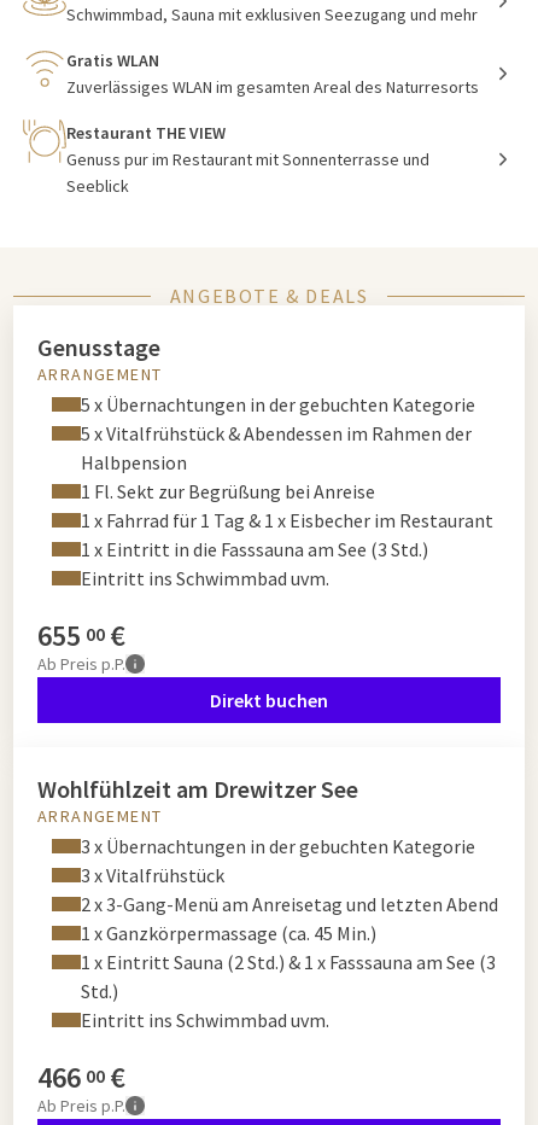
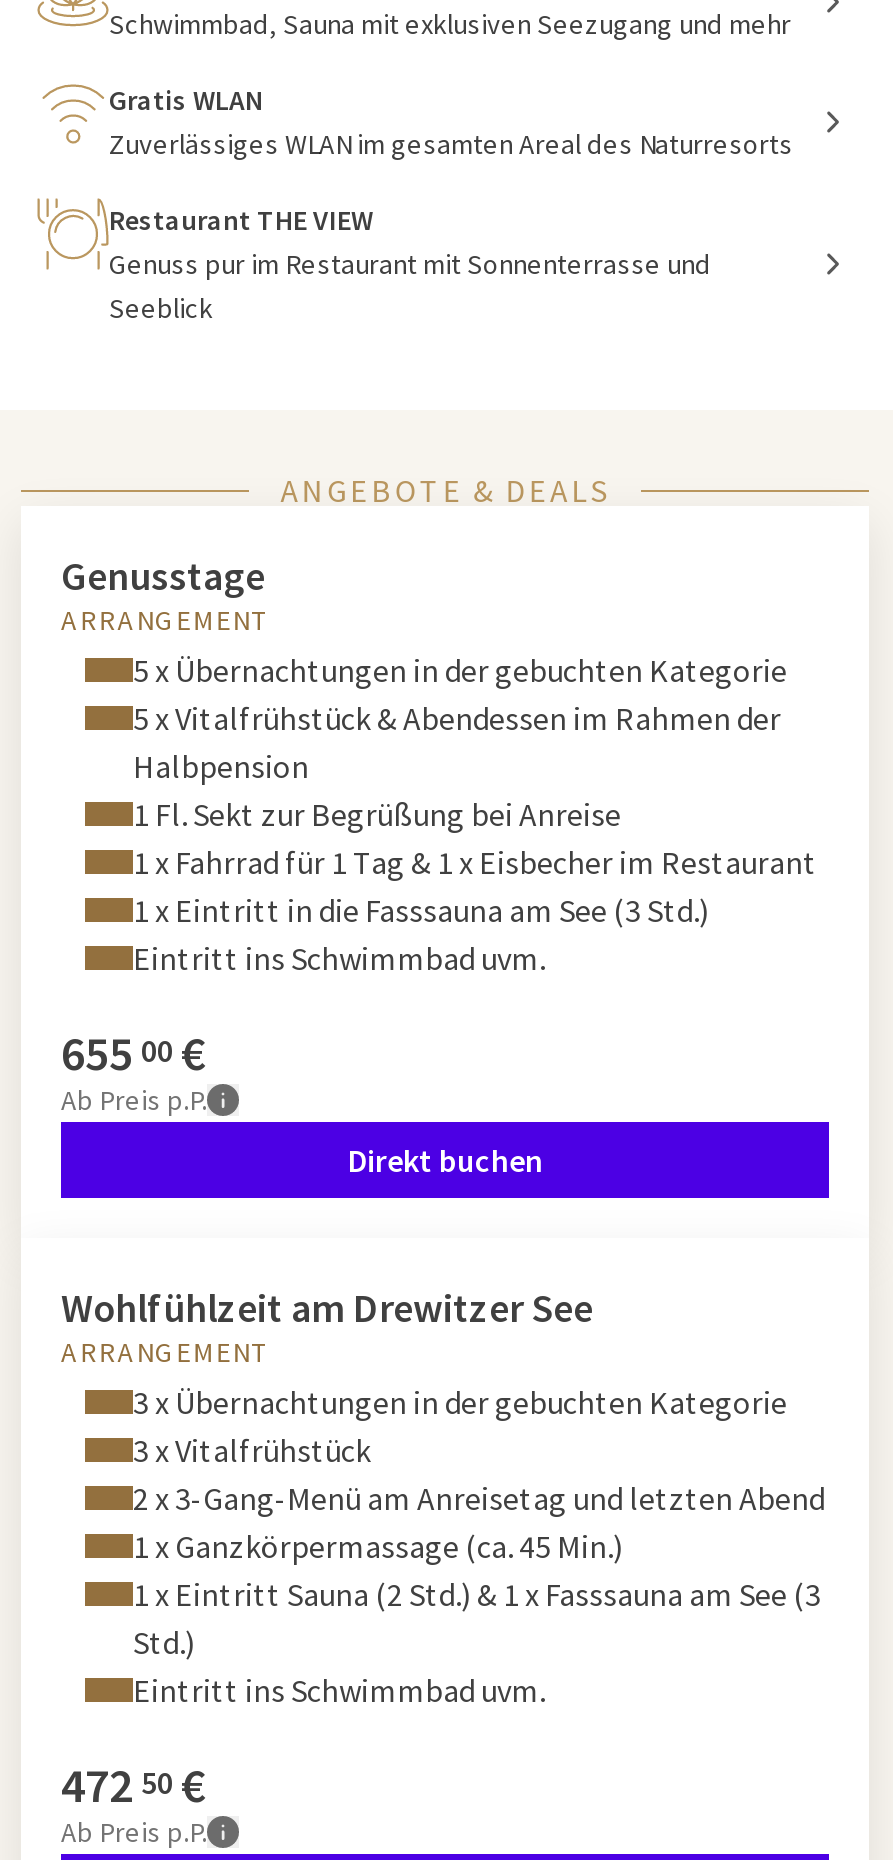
[37,1059,125,1096] 466 00 € -> [61,1754,207,1816] 472 50 €

